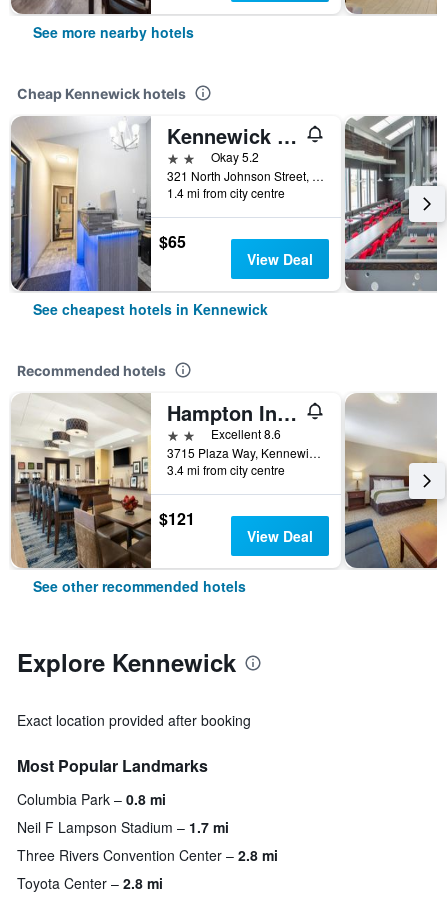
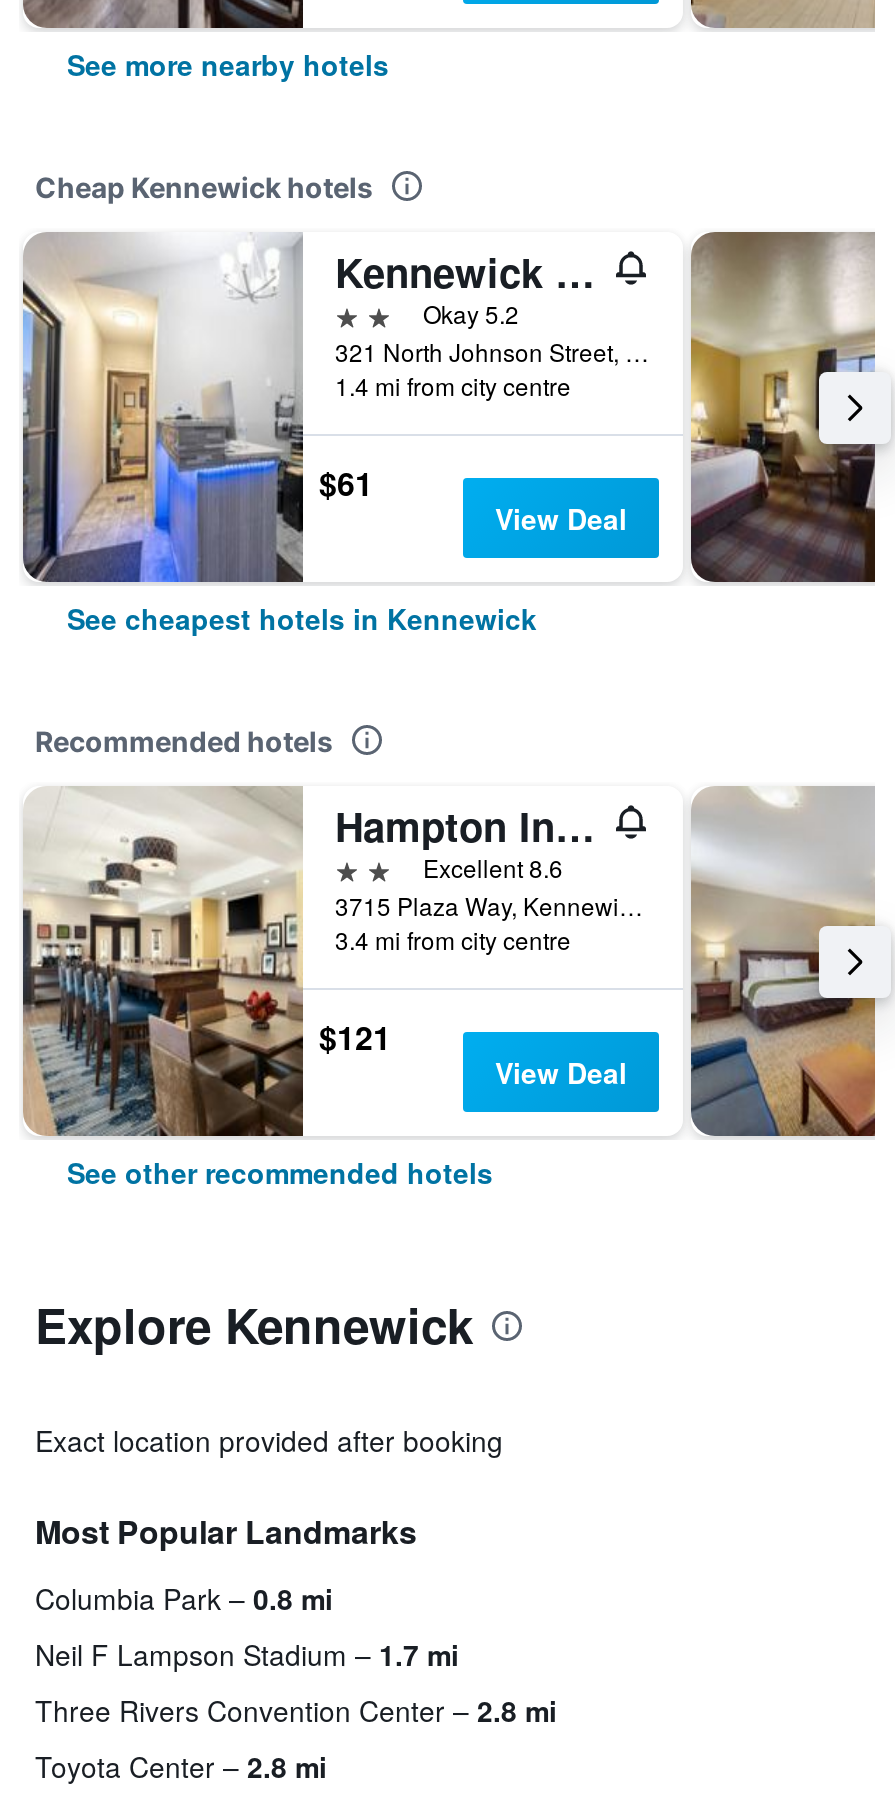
[344,116,437,291] [image] -> [689,230,875,582] [image]
[159,230,186,253] $65 -> [319,461,373,507] $61

